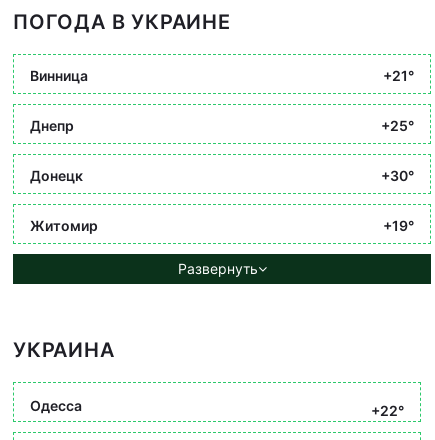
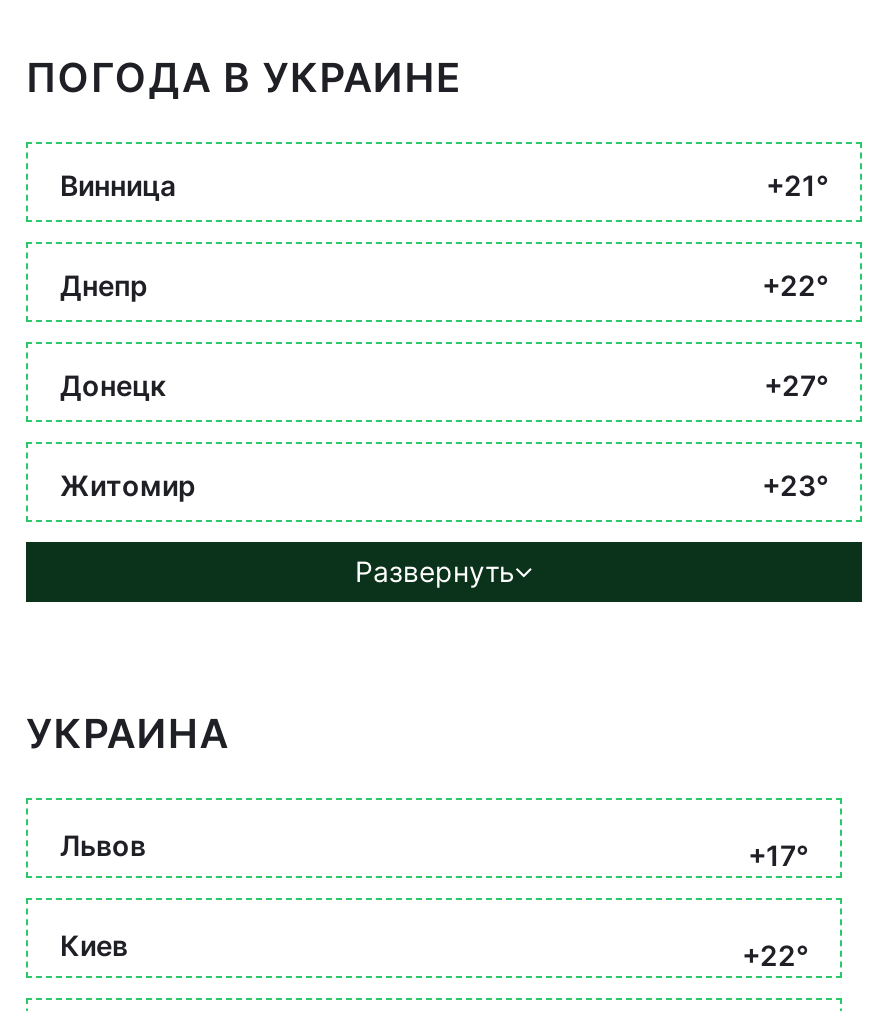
[381,116,414,133] +25° -> [762,267,828,301] +22°
[381,166,414,183] +30° -> [764,367,828,401] +27°
[383,216,414,233] +19° -> [762,467,828,501] +23°
[30,396,82,413] Одесса -> [60,827,808,961] Львов | +17° | Киев

